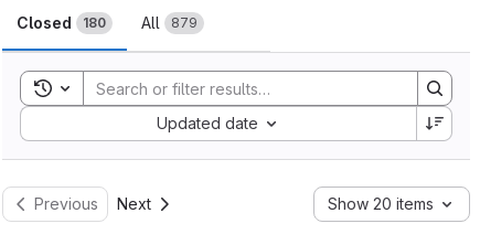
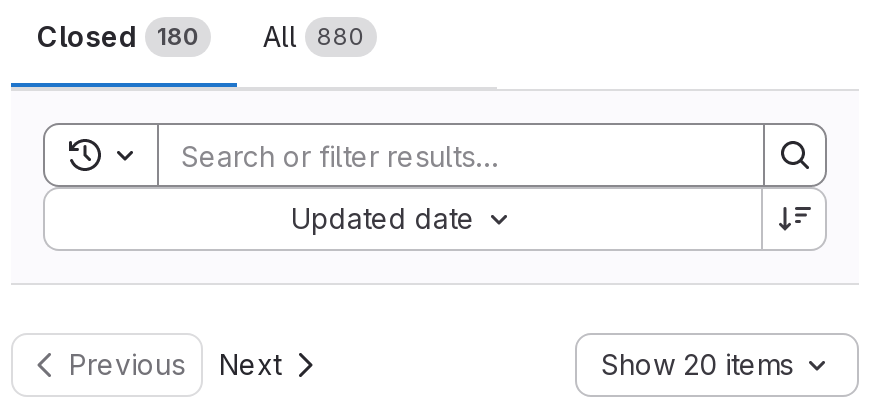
[141,13,198,32] All 879 -> [263,19,365,53] All 880

